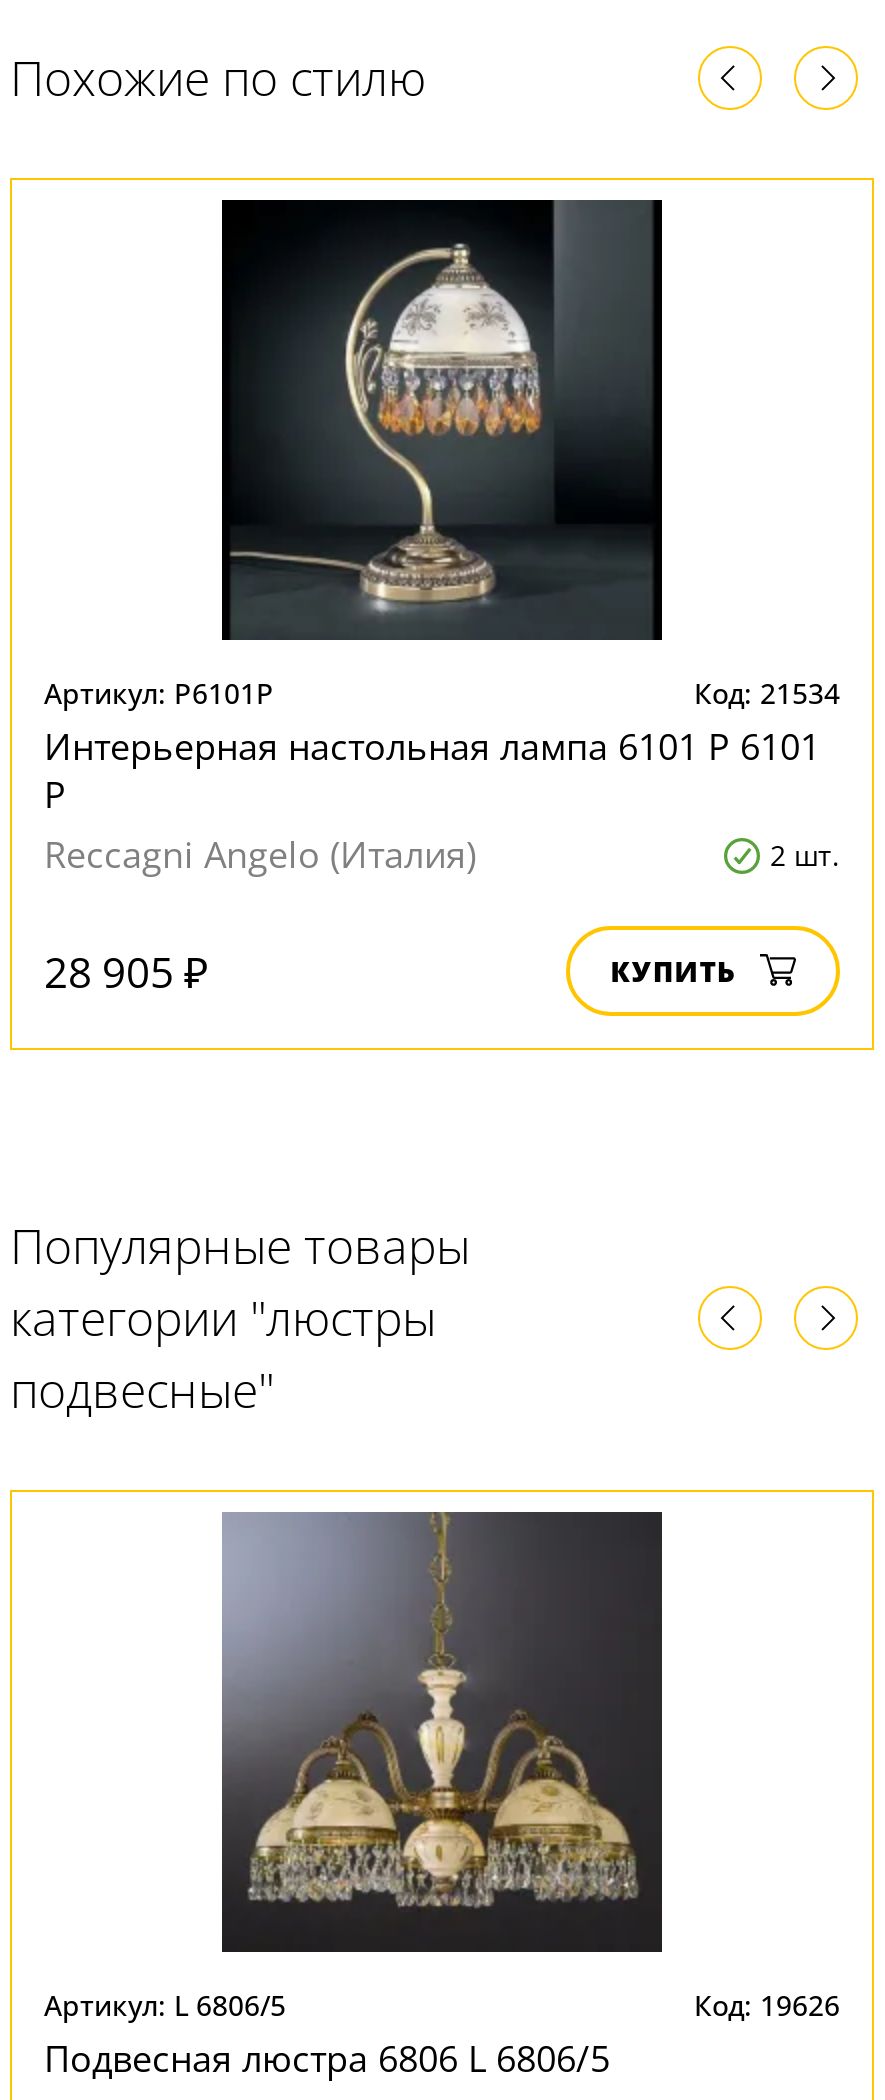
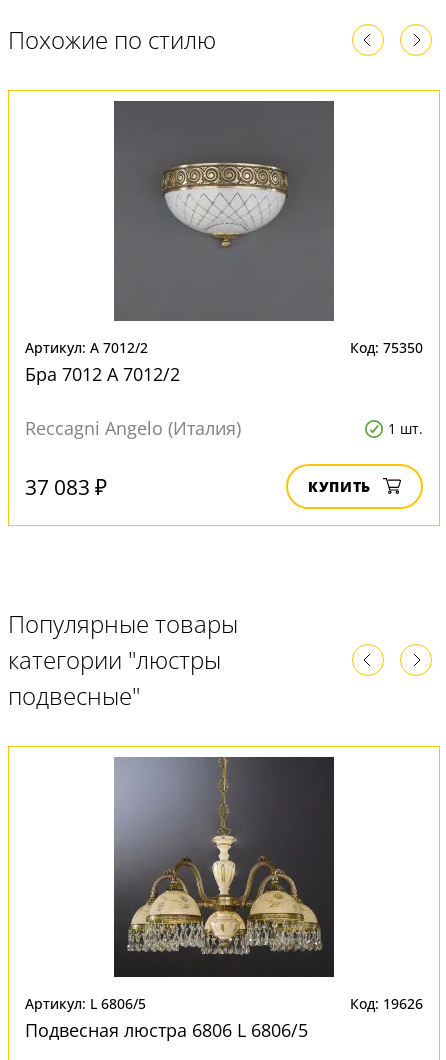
[44,202,840,818] [image] | Артикул: P6101P | Код: 21534 | Интерьерная настольная лампа 6101 P 6101 | P -> [25,100,423,386] [image] | Артикул: A 7012/2 | Код: 75350 | Бра 7012 A 7012/2
[770,836,840,874] 2 шт. -> [388,419,423,438] 1 шт.
[44,943,208,999] 28 905 ₽ -> [25,472,107,500] 37 083 ₽

